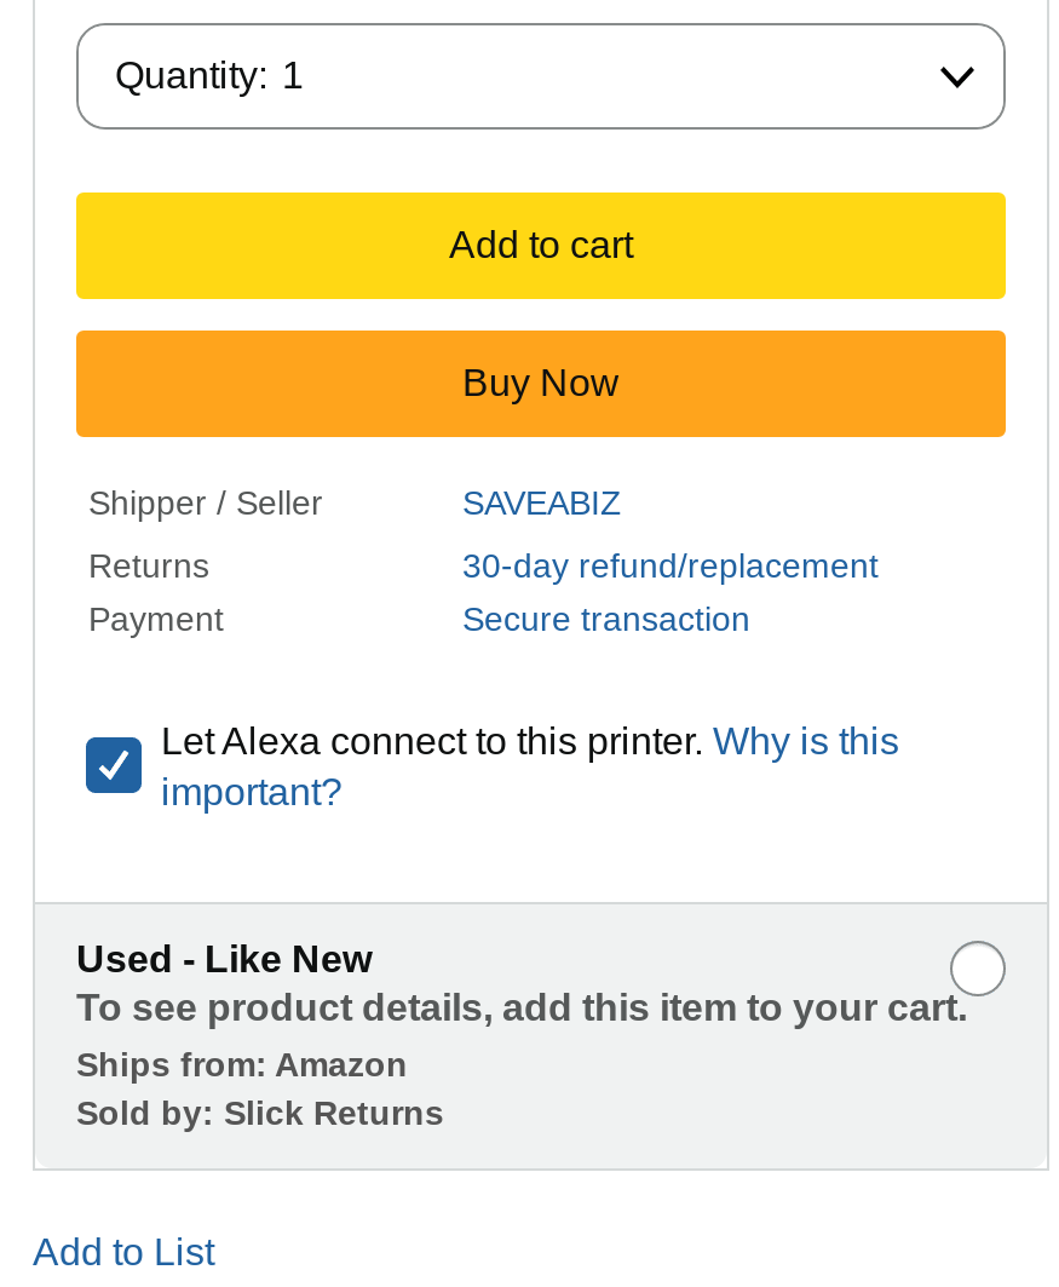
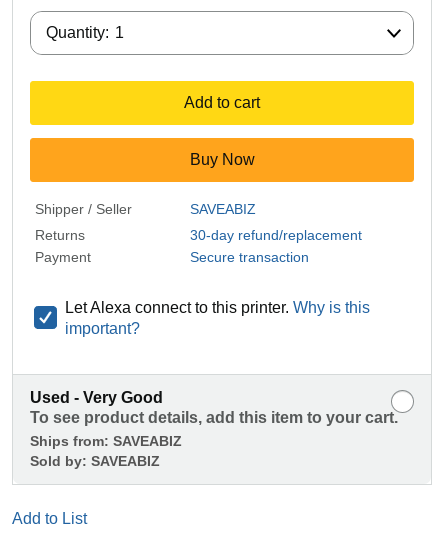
[76,937,372,978] Used - Like New -> [30,388,163,405] Used - Very Good
[76,1044,444,1131] Ships from: Amazon | Sold by: Slick Returns -> [30,432,182,468] Ships from: SAVEABIZ | Sold by: SAVEABIZ

